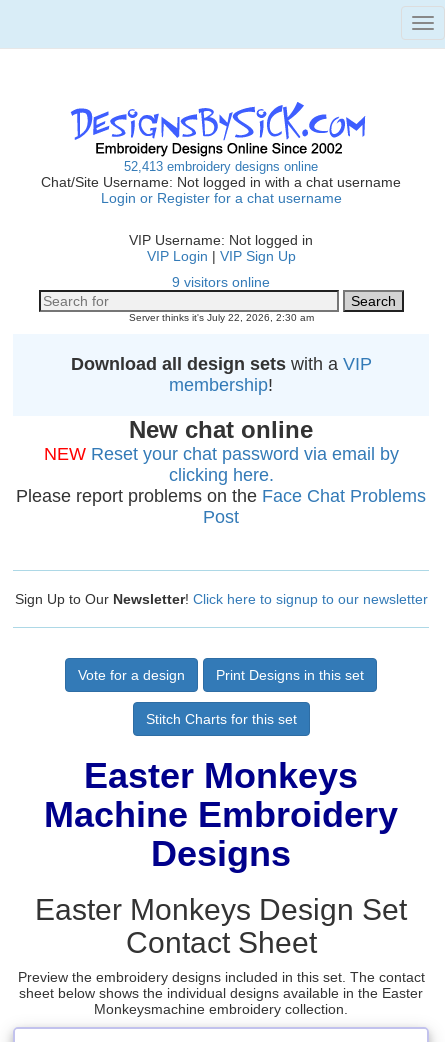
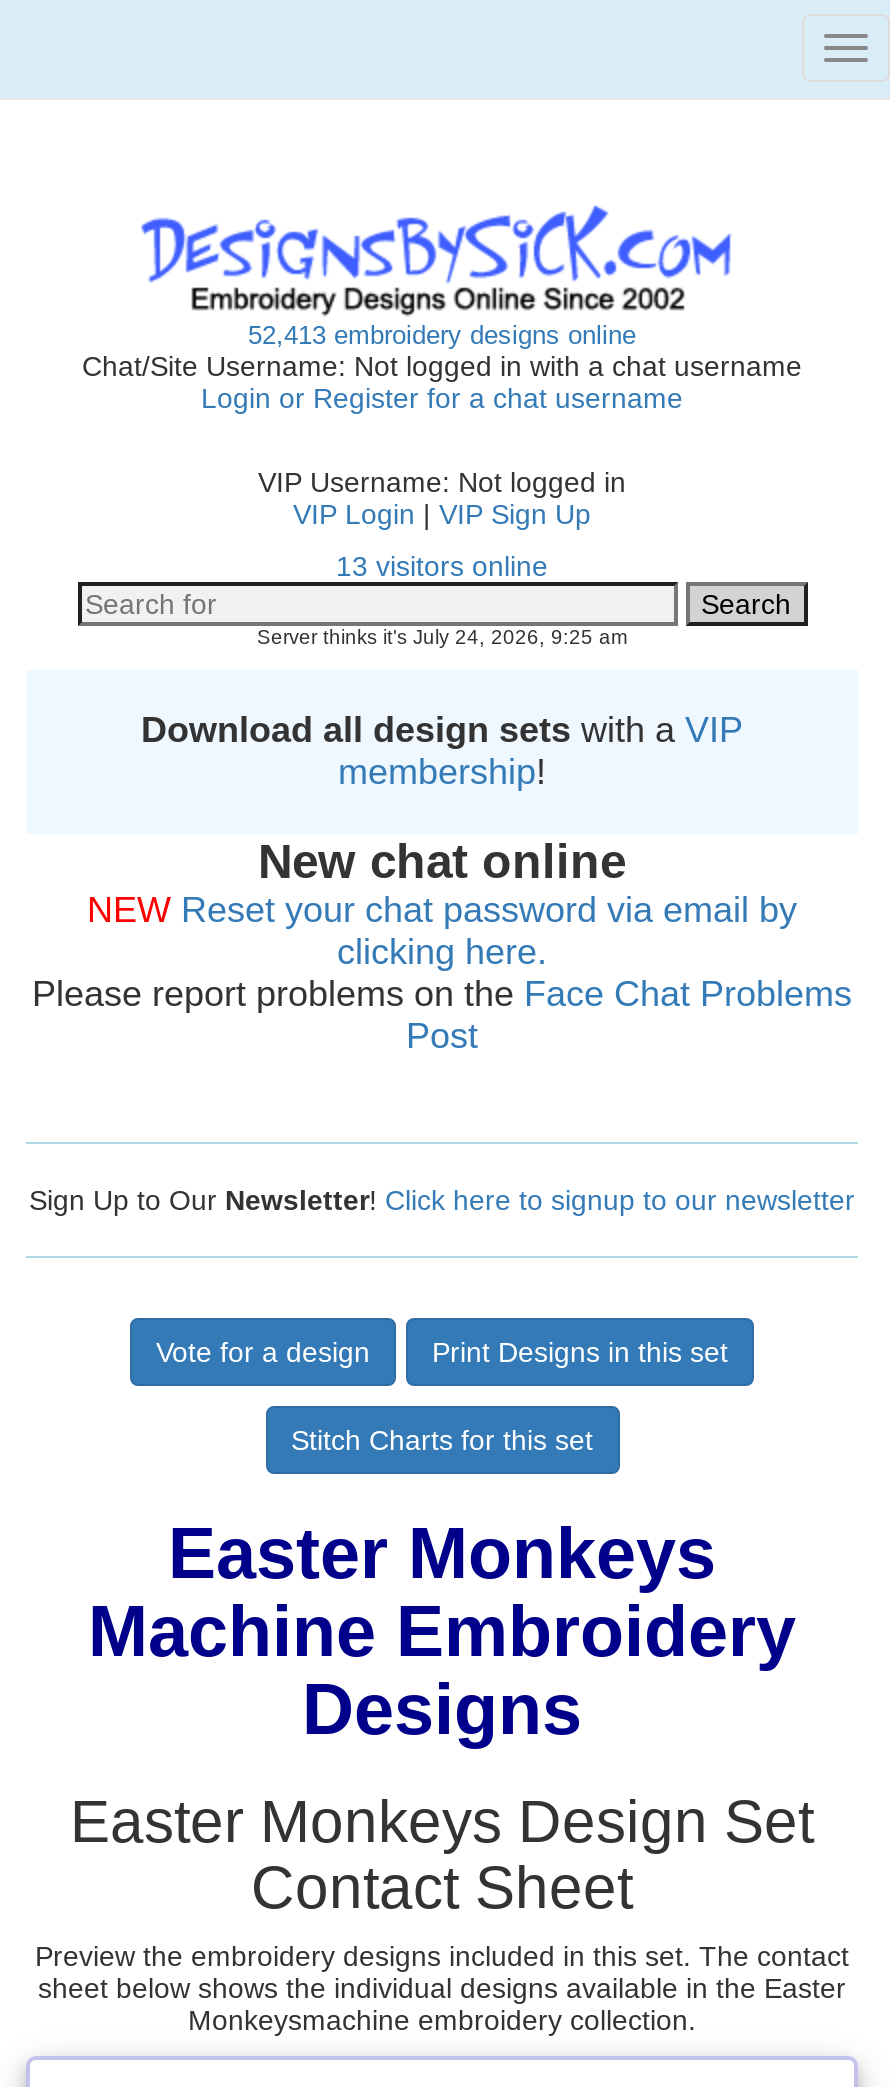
[172,274,270,290] 9 visitors online -> [336,550,548,582] 13 visitors online
[128,312,313,323] Server thinks it's July 22, 2026, 2:30 am -> [257,626,627,648] Server thinks it's July 24, 2026, 9:25 am

